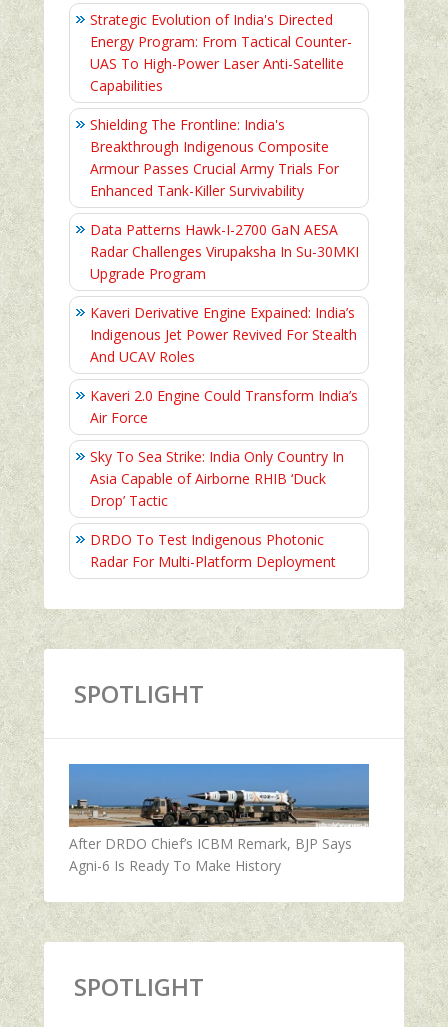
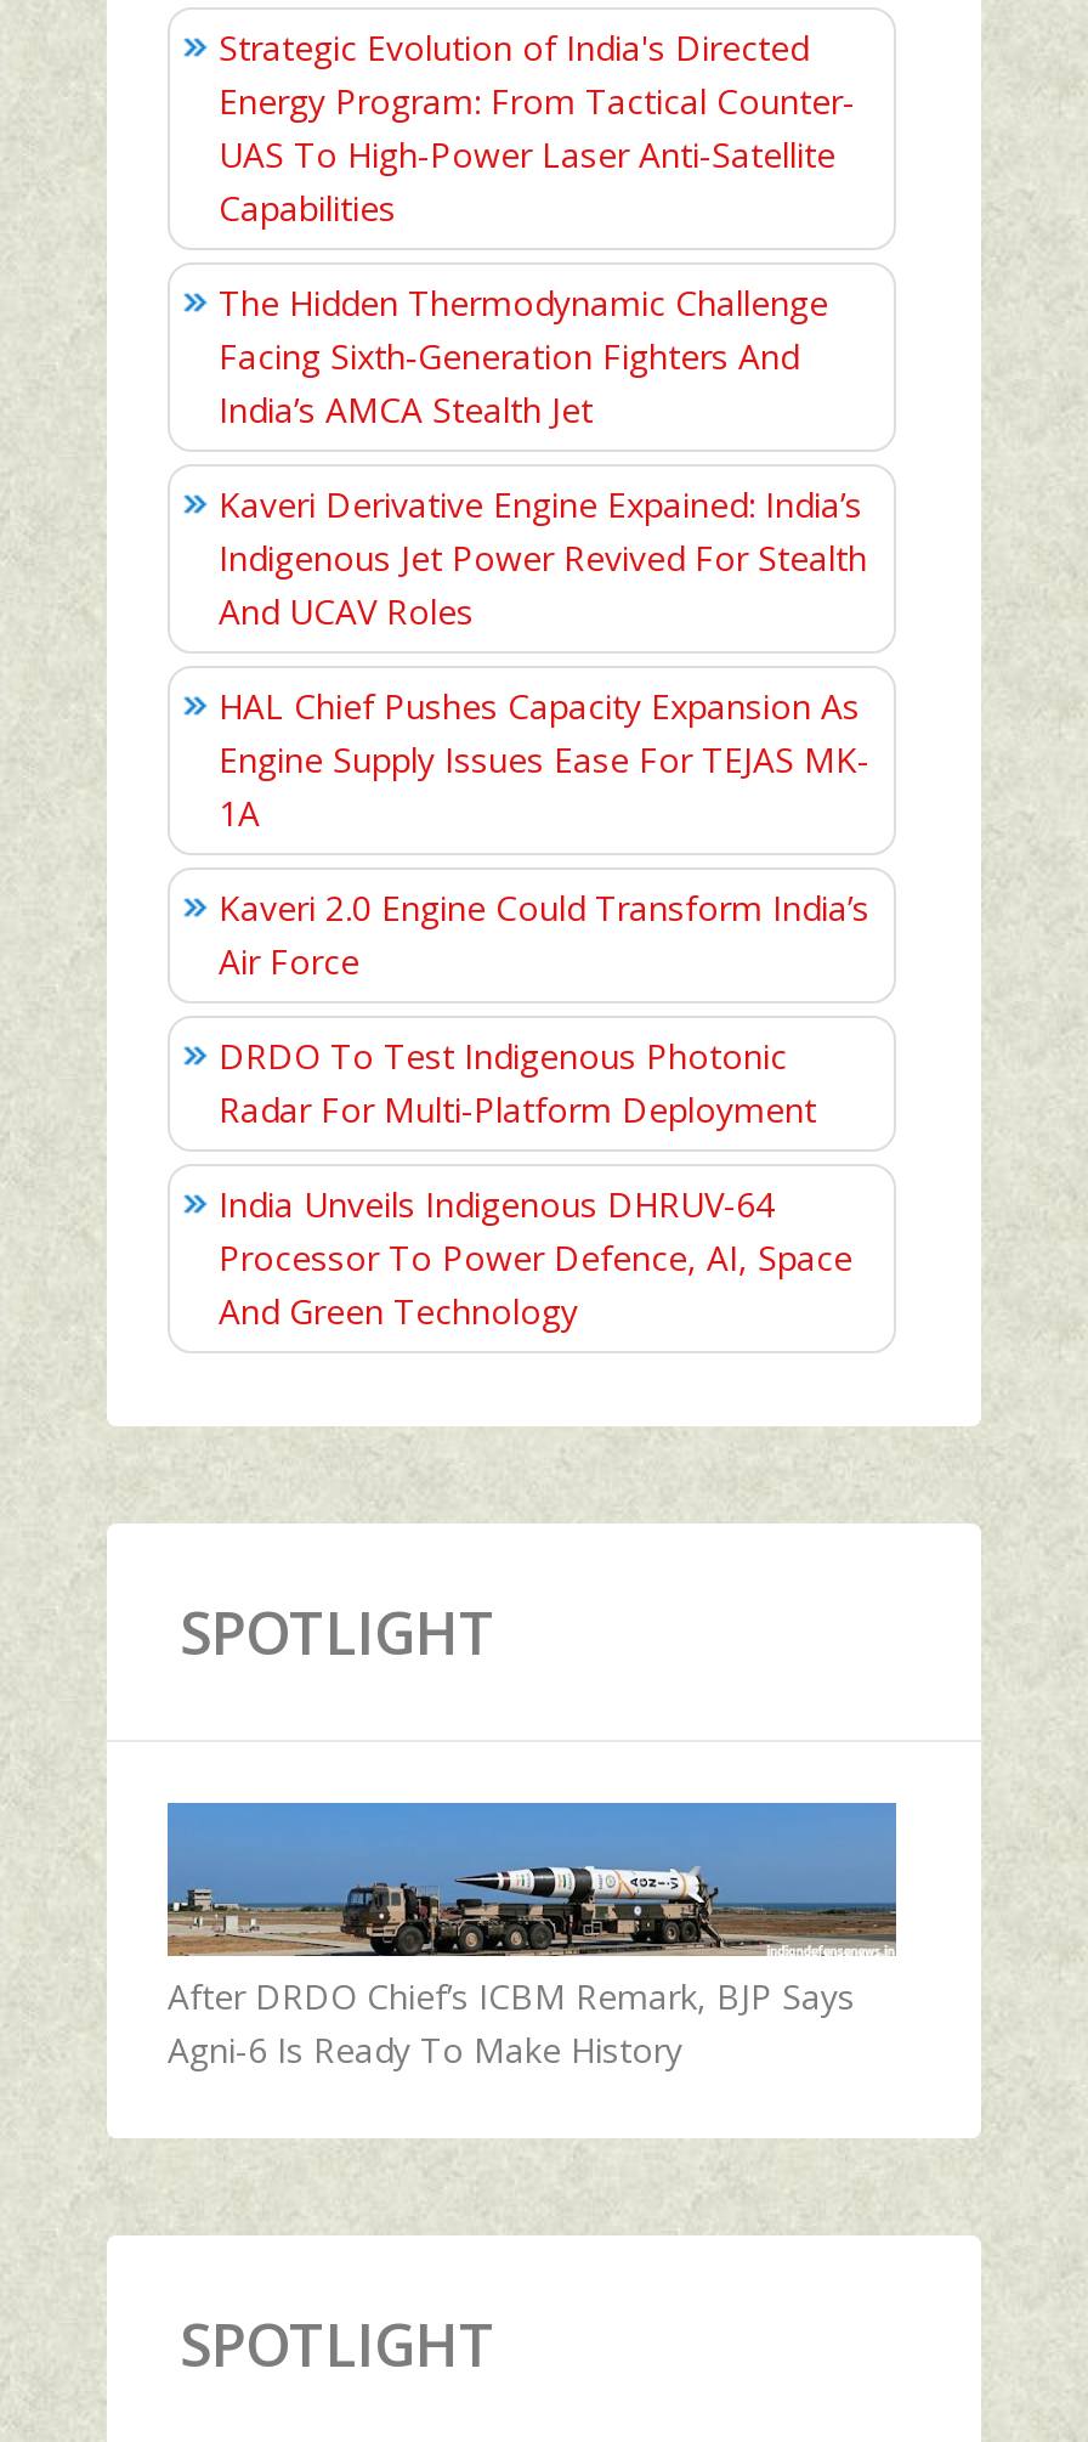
[90,115,359,283] Shielding The Frontline: India's | Breakthrough Indigenous Composite | Armour Passes Crucial Army Trials For | Enhanced Tank-Killer Survivability | Data Patterns Hawk-I-2700 GaN AESA | Radar Challenges Virupaksha In Su-30MKI | Upgrade Program -> [219,280,828,433] The Hidden Thermodynamic Challenge | Facing Sixth‑Generation Fighters And | India’s AMCA Stealth Jet
moved [90,303,357,366] -> [219,482,867,635]: Kaveri Derivative Engine Expained: India’s | Indigenous Jet Power Revived For Stealth | And UCAV Roles
none -> [219,683,869,836] HAL Chief Pushes Capacity Expansion As | Engine Supply Issues Ease For TEJAS MK- | 1A
[90,447,344,510] Sky To Sea Strike: India Only Country In | Asia Capable of Airborne RHIB ‘Duck | Drop’ Tactic -> none
moved [90,530,336,571] -> [219,1033,816,1133]: DRDO To Test Indigenous Photonic | Radar For Multi-Platform Deployment
none -> [219,1181,852,1334] India Unveils Indigenous DHRUV-64 | Processor To Power Defence, AI, Space | And Green Technology

